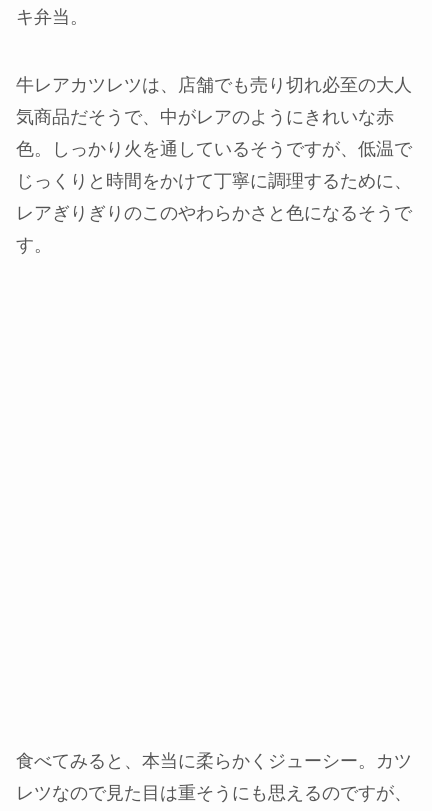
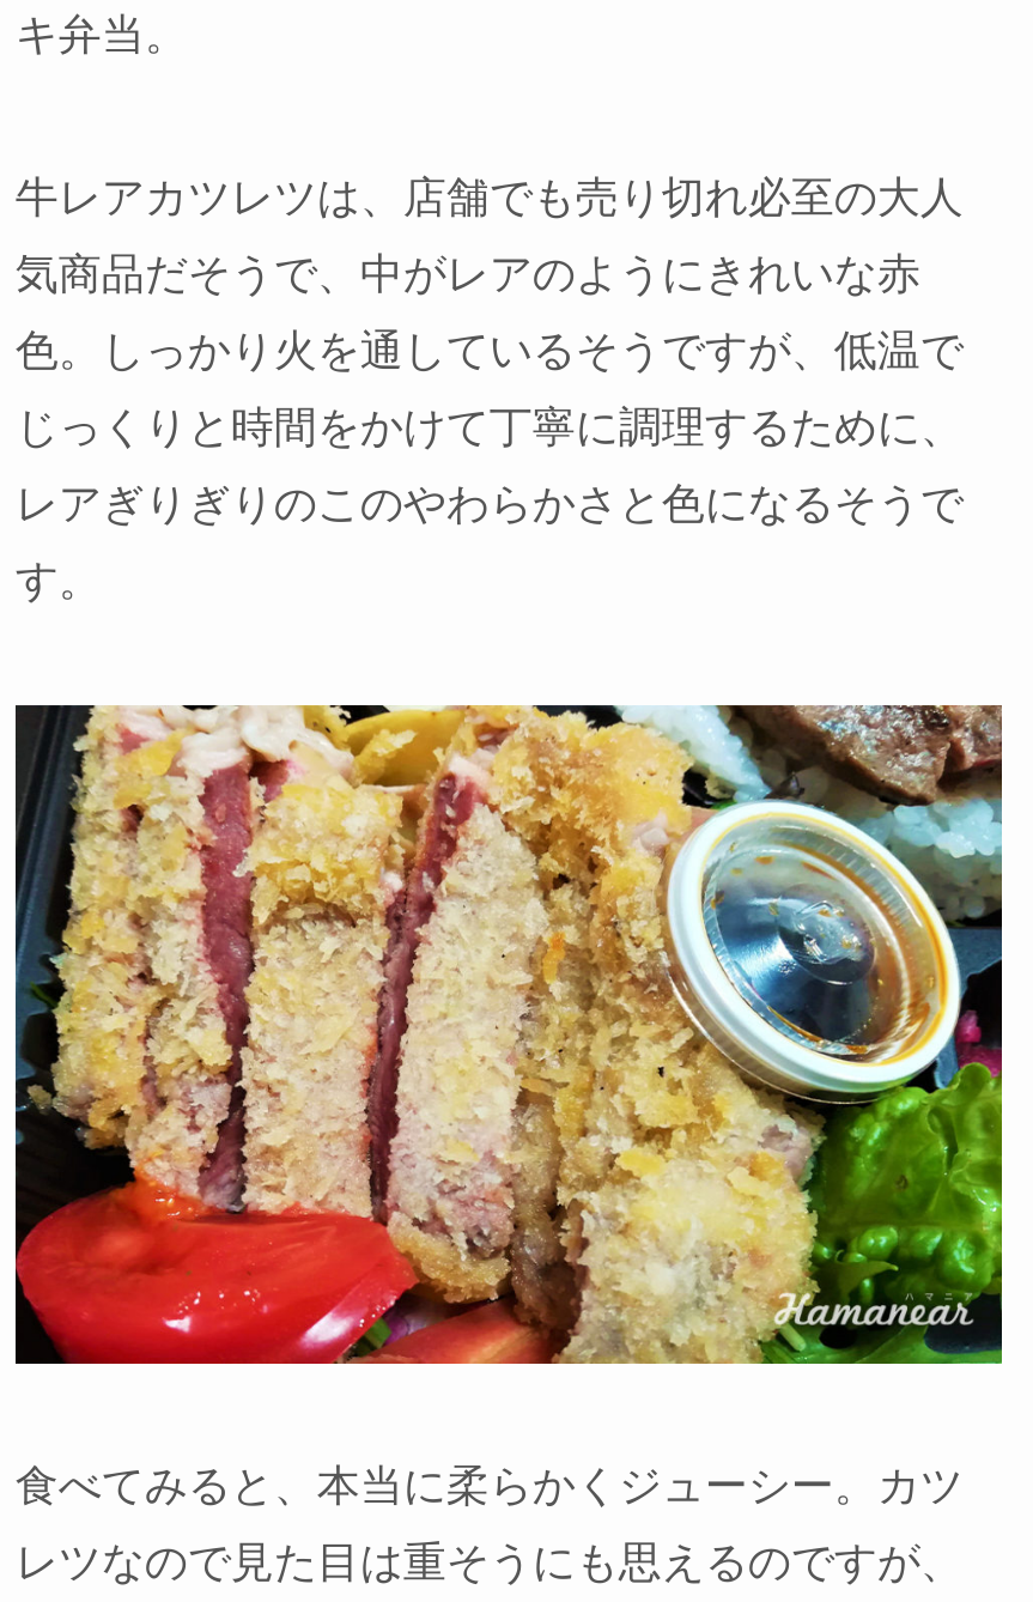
none -> [13,703,1004,1369] [image]

